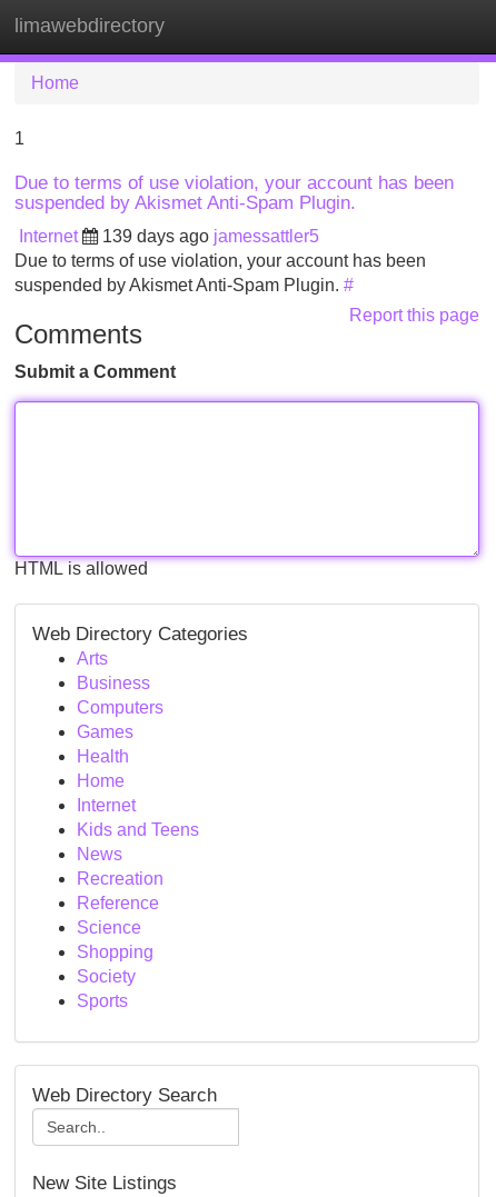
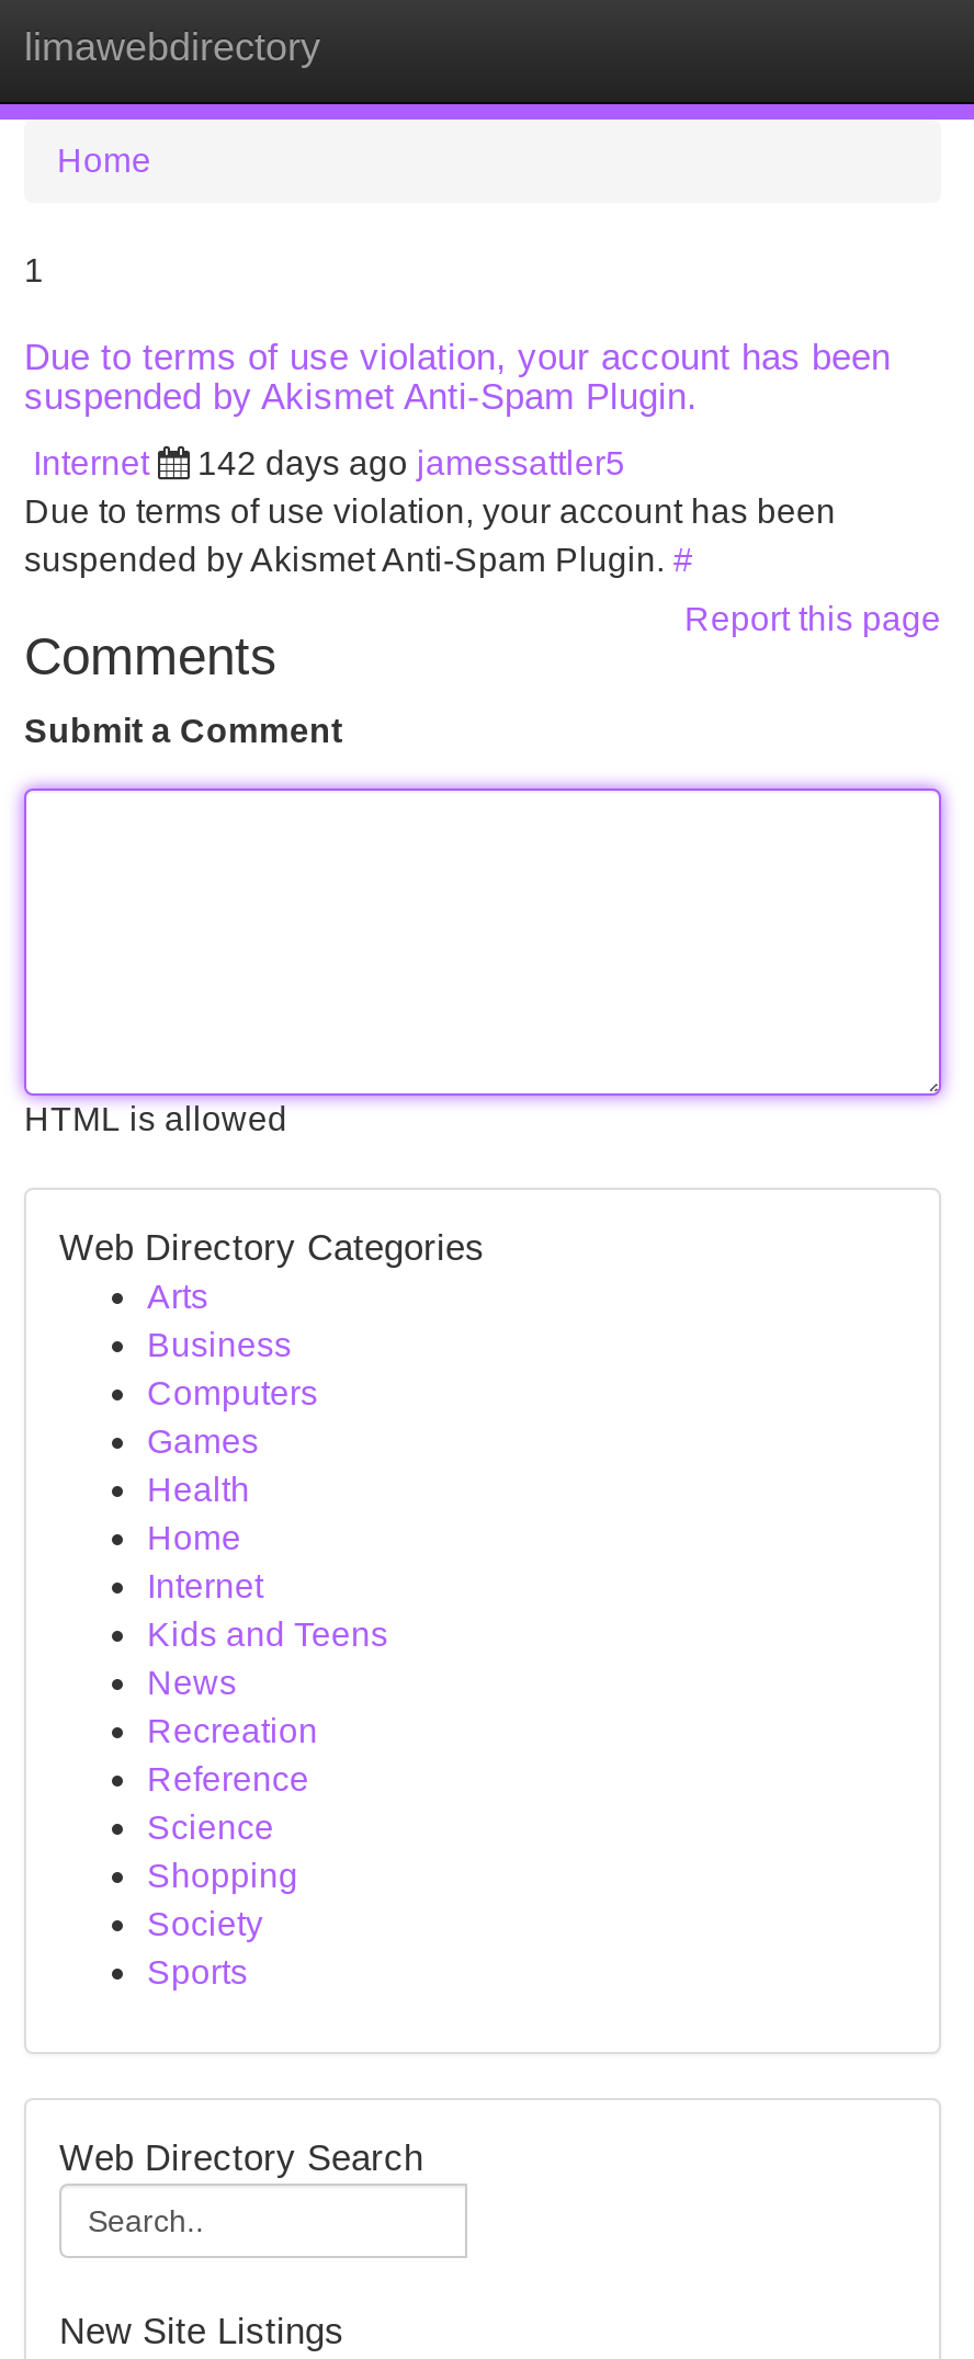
[102,227,319,246] 139 days ago jamessattler5 -> [197,444,625,481] 142 days ago jamessattler5

